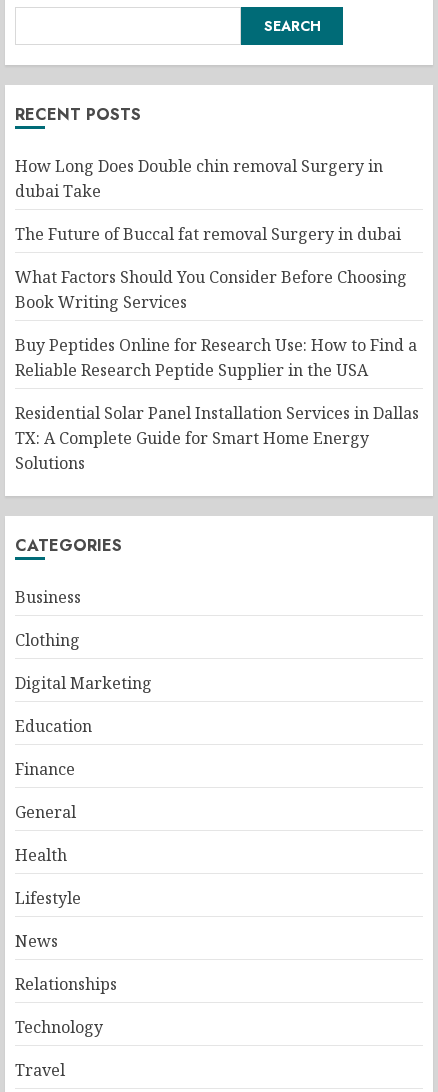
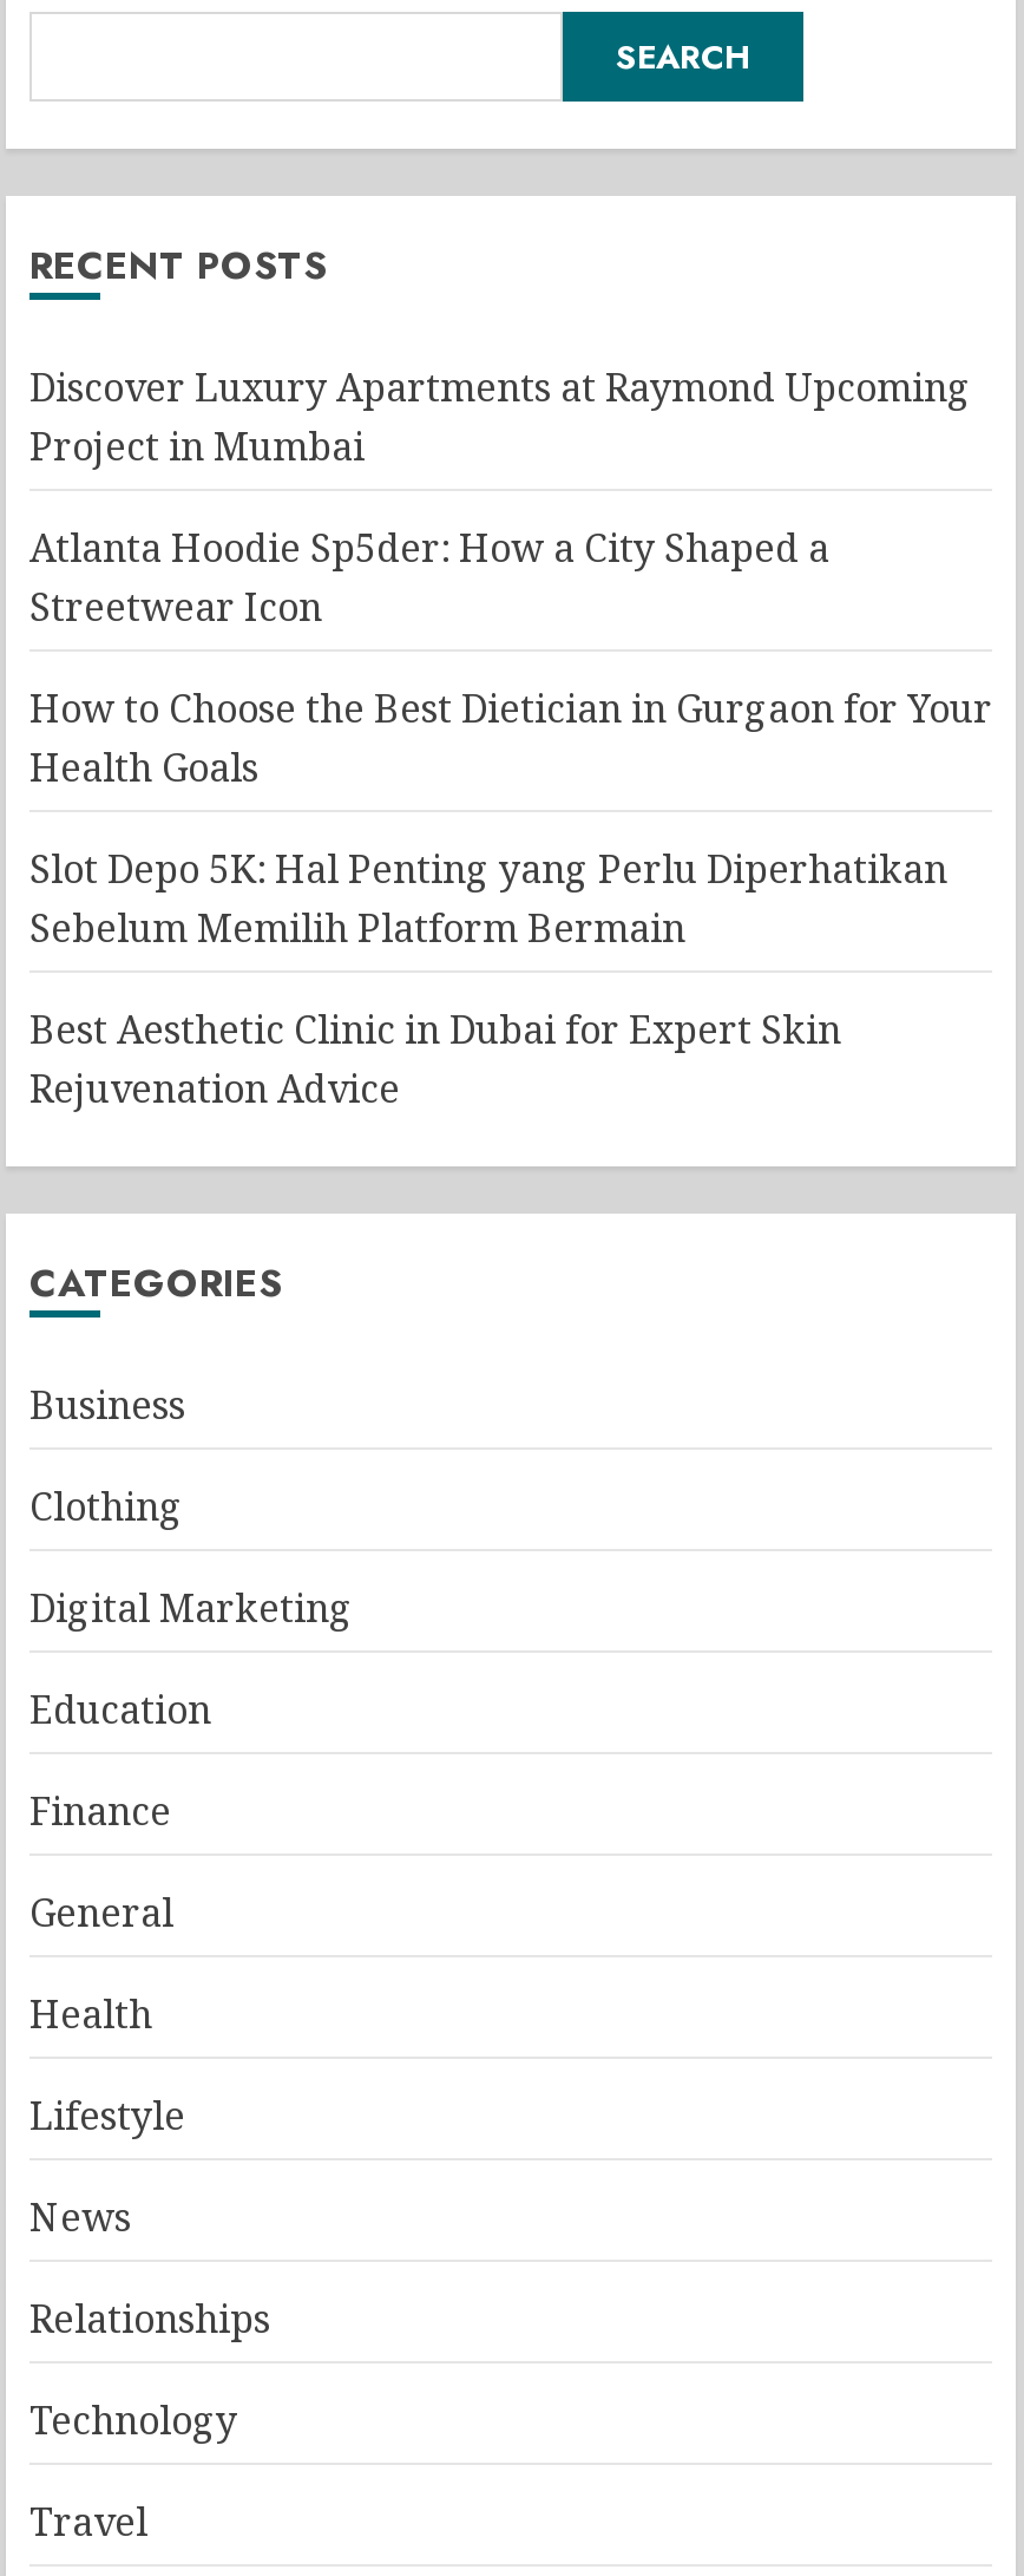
[15,155,383,202] How Long Does Double chin removal Surgery in | dubai Take -> [29,361,971,472] Discover Luxury Apartments at Raymond Upcoming | Project in Mumbai
[15,223,401,245] The Future of Buccal fat removal Surgery in dubai -> [29,522,829,633] Atlanta Hoodie Sp5der: How a City Shaped a | Streetwear Icon
[15,266,407,313] What Factors Should You Consider Before Choosing | Book Writing Services -> [29,682,992,793] How to Choose the Best Dietician in Gurgaon for Your | Health Goals
[15,334,417,381] Buy Peptides Online for Research Use: How to Find a | Reliable Research Peptide Supplier in the USA -> [29,843,947,954] Slot Depo 5K: Hal Penting yang Perlu Diperhatikan | Sebelum Memilih Platform Bermain
[15,402,419,474] Residential Solar Panel Installation Services in Dallas | TX: A Complete Guide for Smart Home Energy | Solutions -> [29,1003,841,1114] Best Aesthetic Clinic in Dubai for Expert Skin | Rejuvenation Advice

